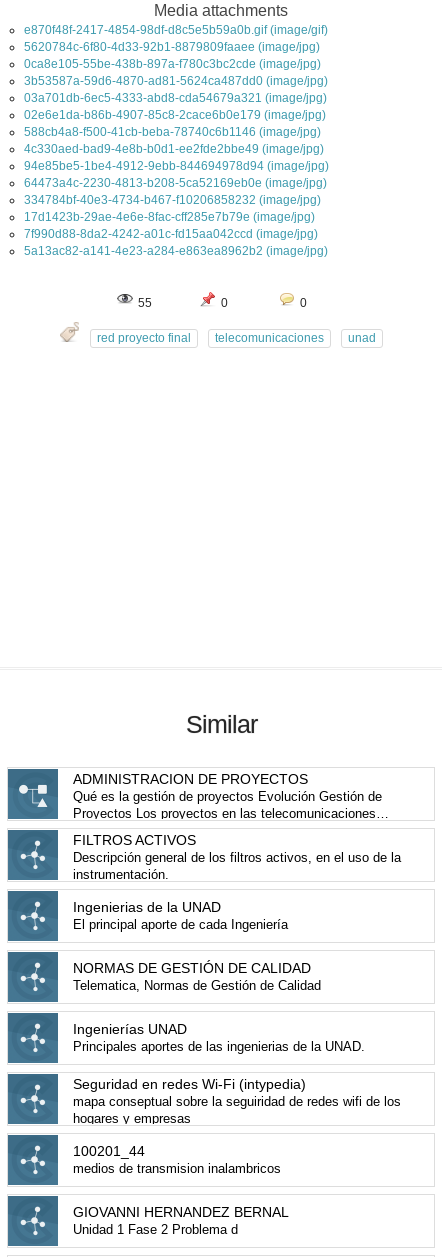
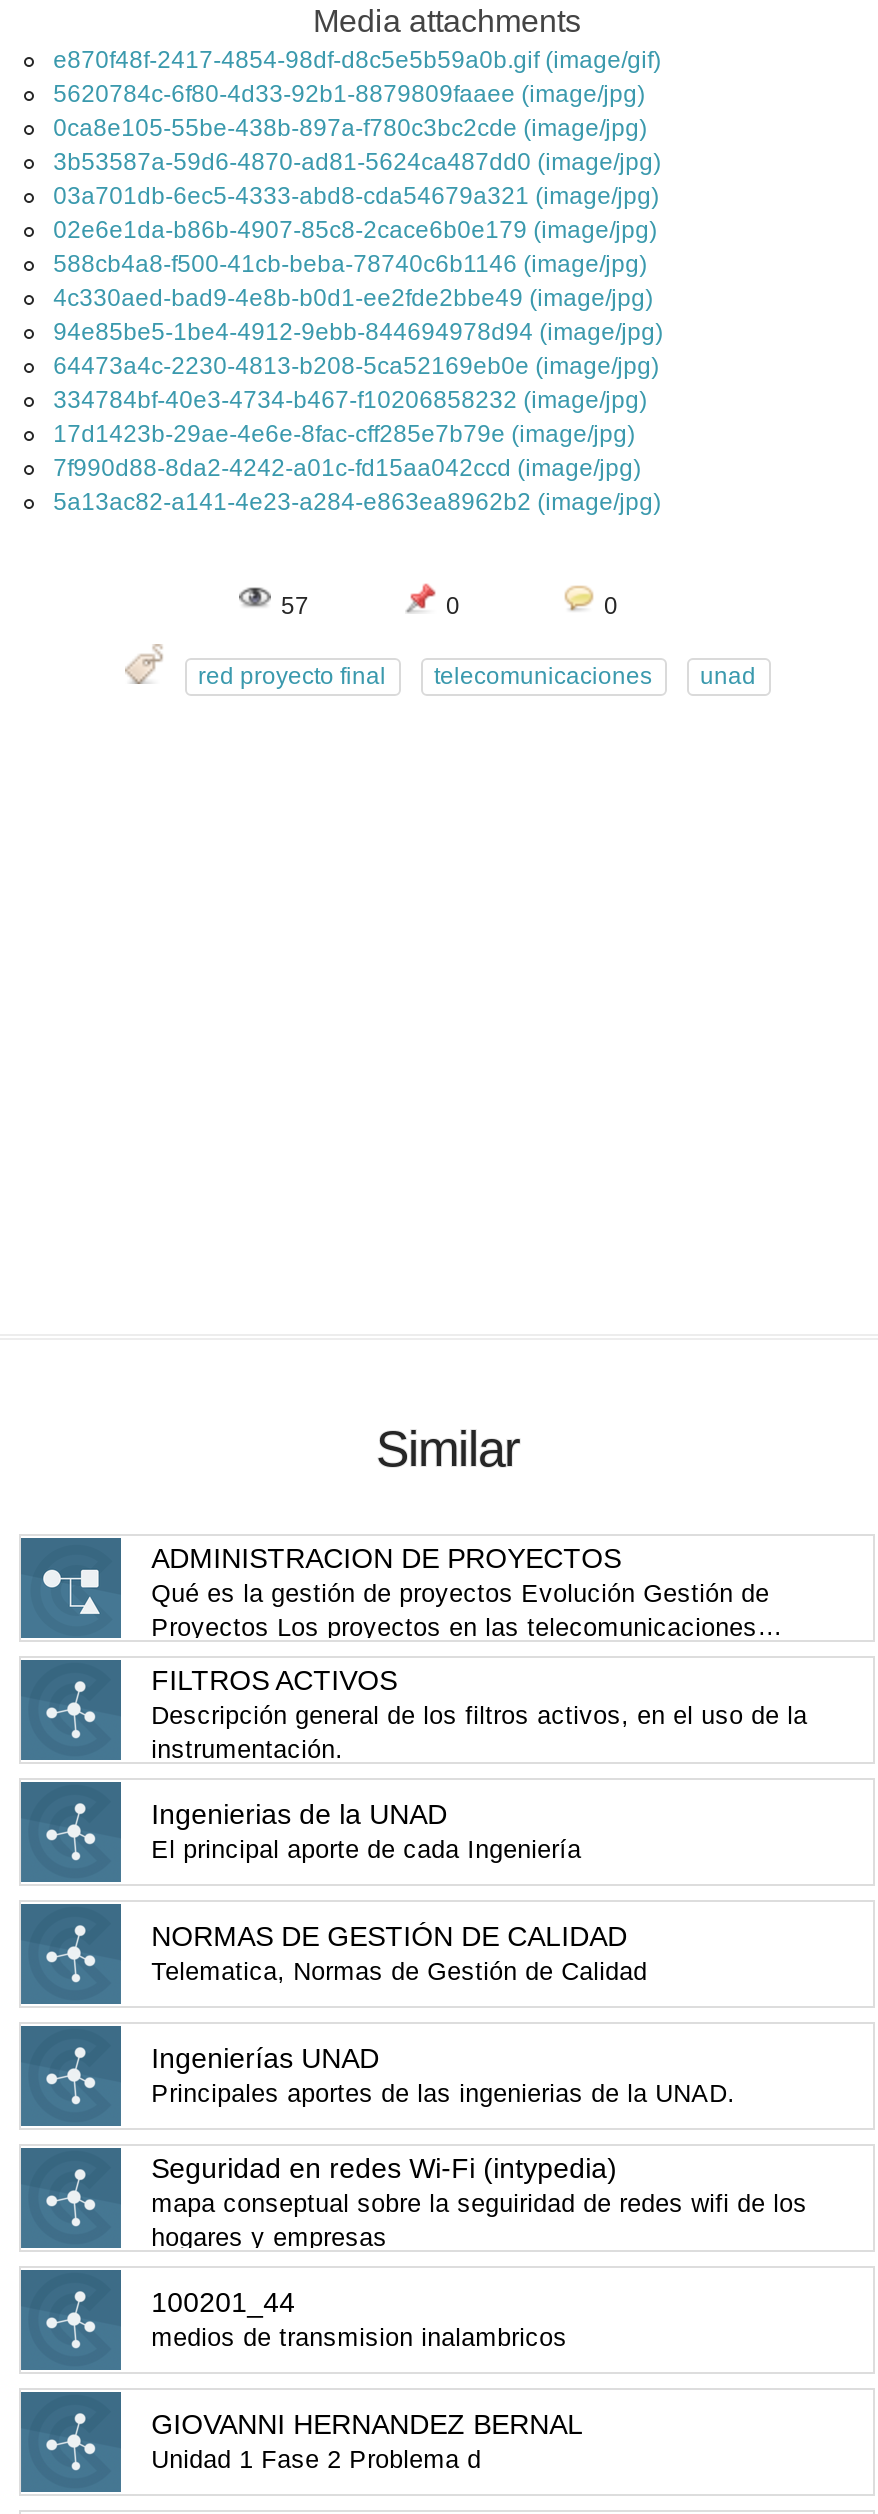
[138,296,152,310] 55 -> [281,592,309,620] 57

